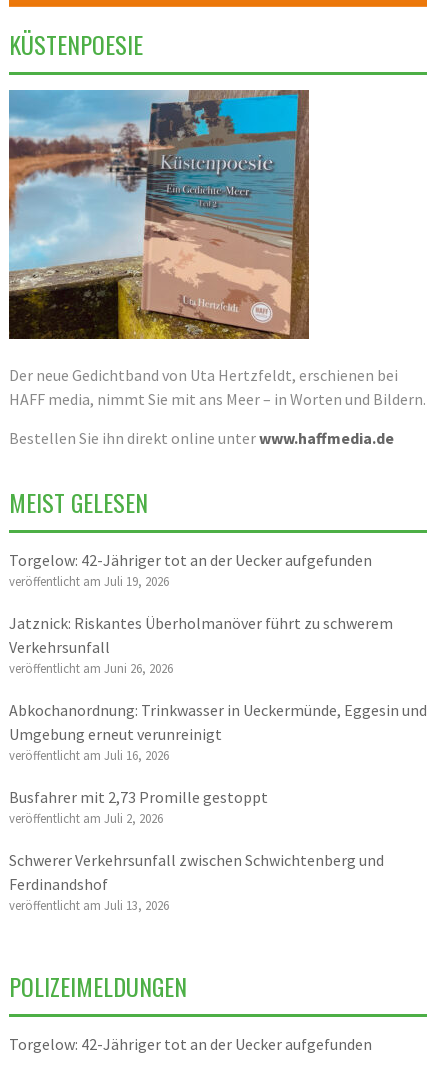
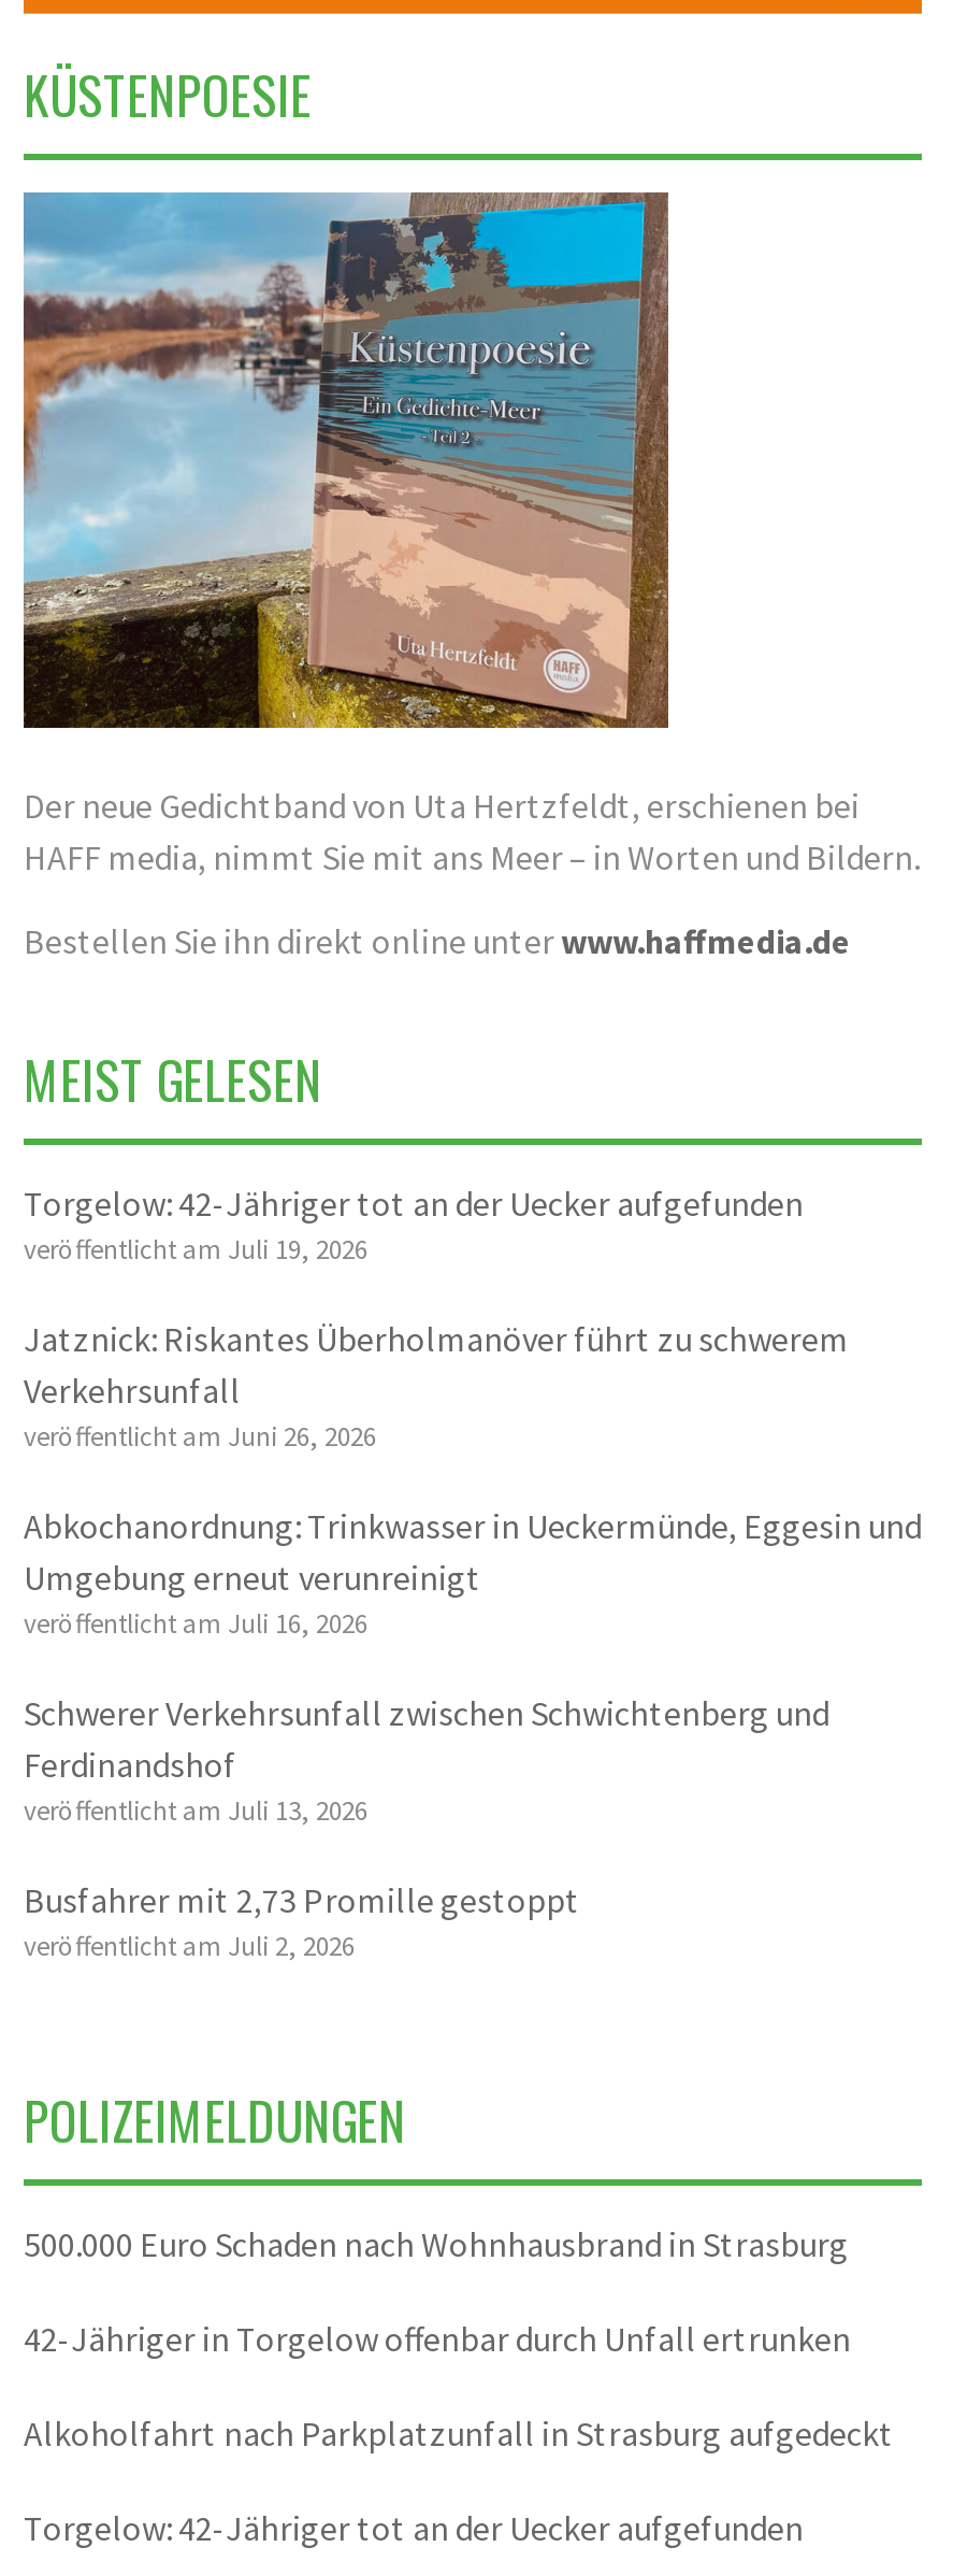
moved [9,787,268,826] -> [24,1879,580,1963]: Busfahrer mit 2,73 Promille gestoppt | veröffentlicht am Juli 2, 2026
moved [9,850,384,913] -> [24,1692,829,1827]: Schwerer Verkehrsunfall zwischen Schwichtenberg und | Ferdinandshof | veröffentlicht am Juli 13, 2026
none -> [24,2223,894,2455] 500.000 Euro Schaden nach Wohnhausbrand in Strasburg | 42-Jähriger in Torgelow offenbar durch Unfall ertrunken | Alkoholfahrt nach Parkplatzunfall in Strasburg aufgedeckt

